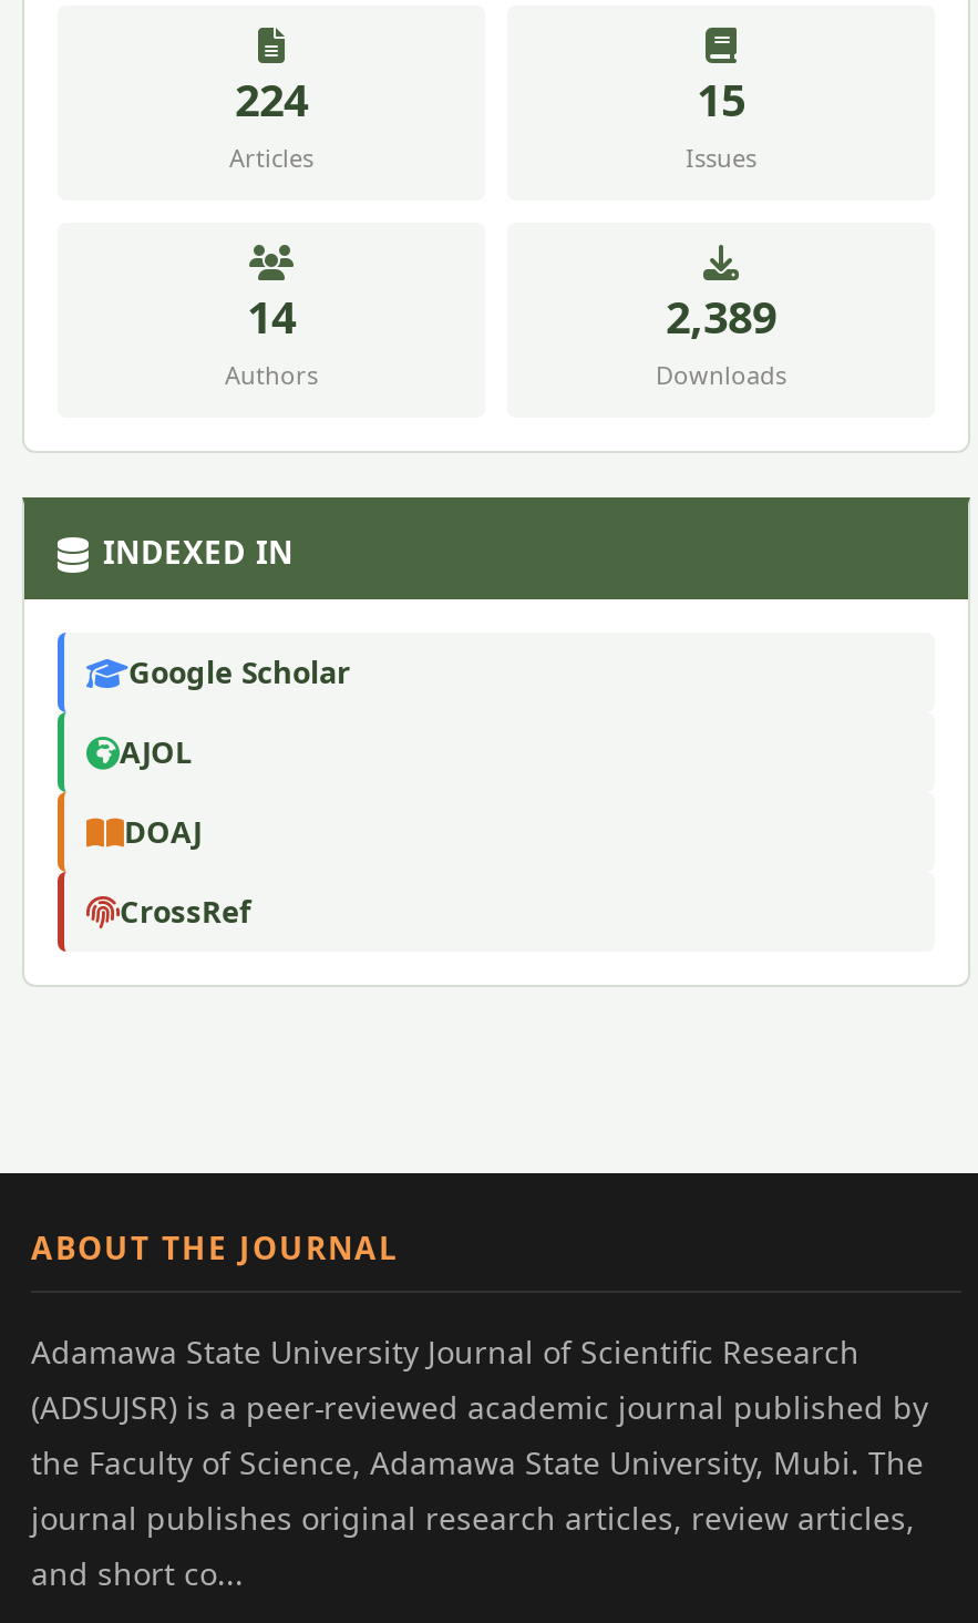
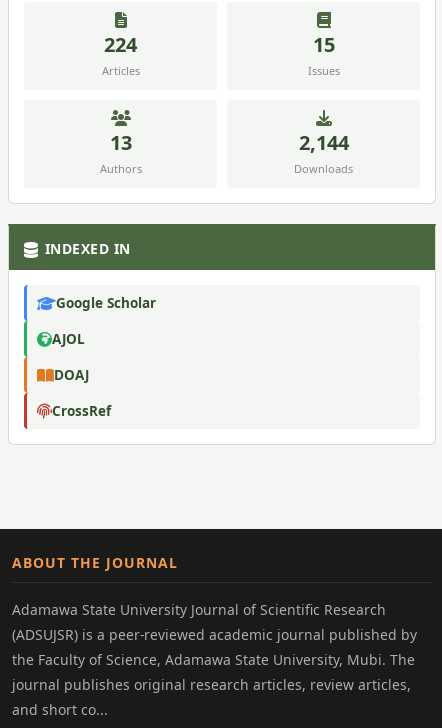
[247,287,296,347] 14 -> [109,129,131,156] 13
[666,287,776,347] 2,389 -> [298,129,348,156] 2,144

